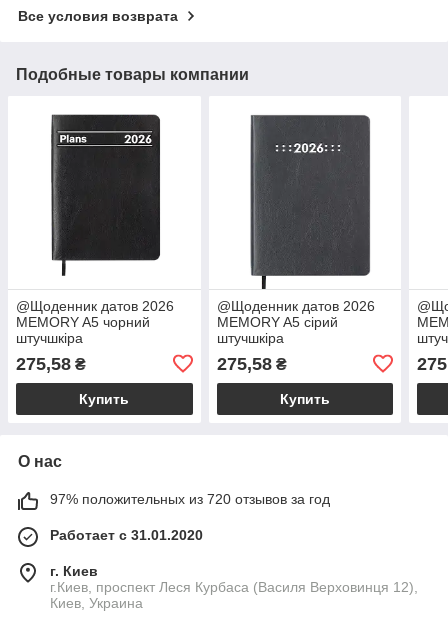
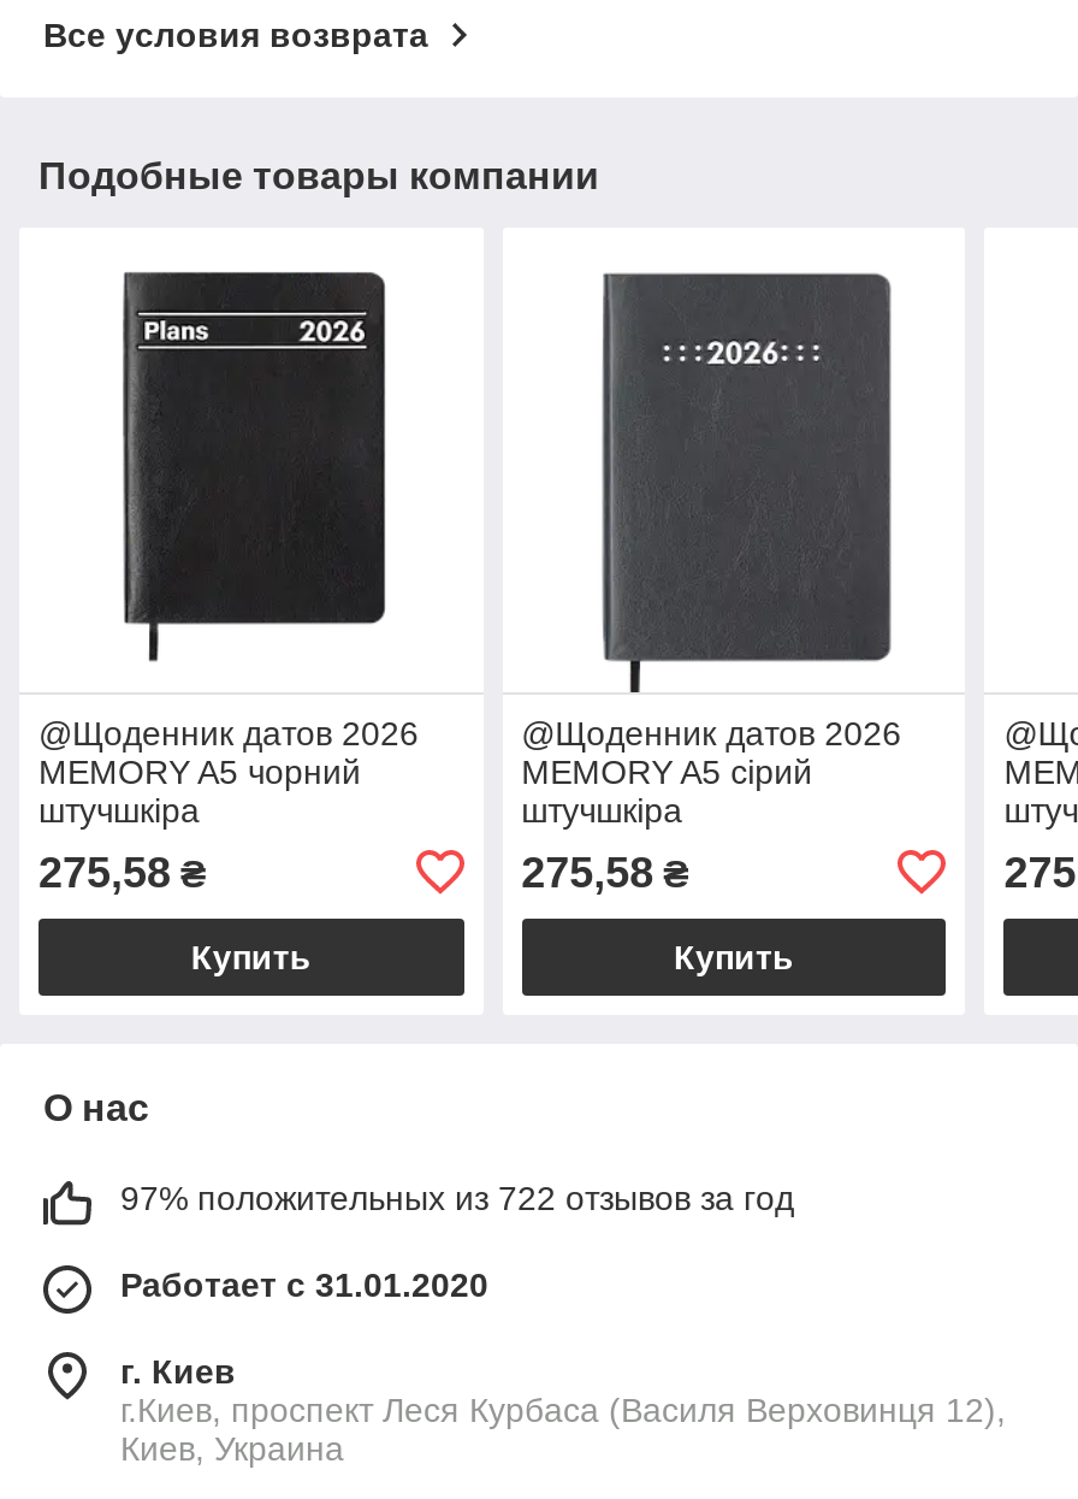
[50,491,330,507] 97% положительных из 720 отзывов за год -> [120,1178,794,1217] 97% положительных из 722 отзывов за год

